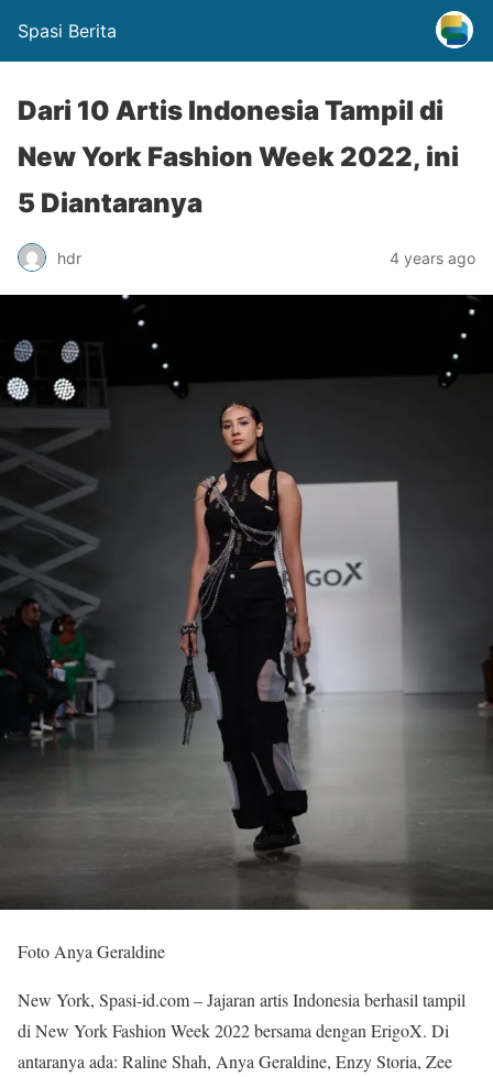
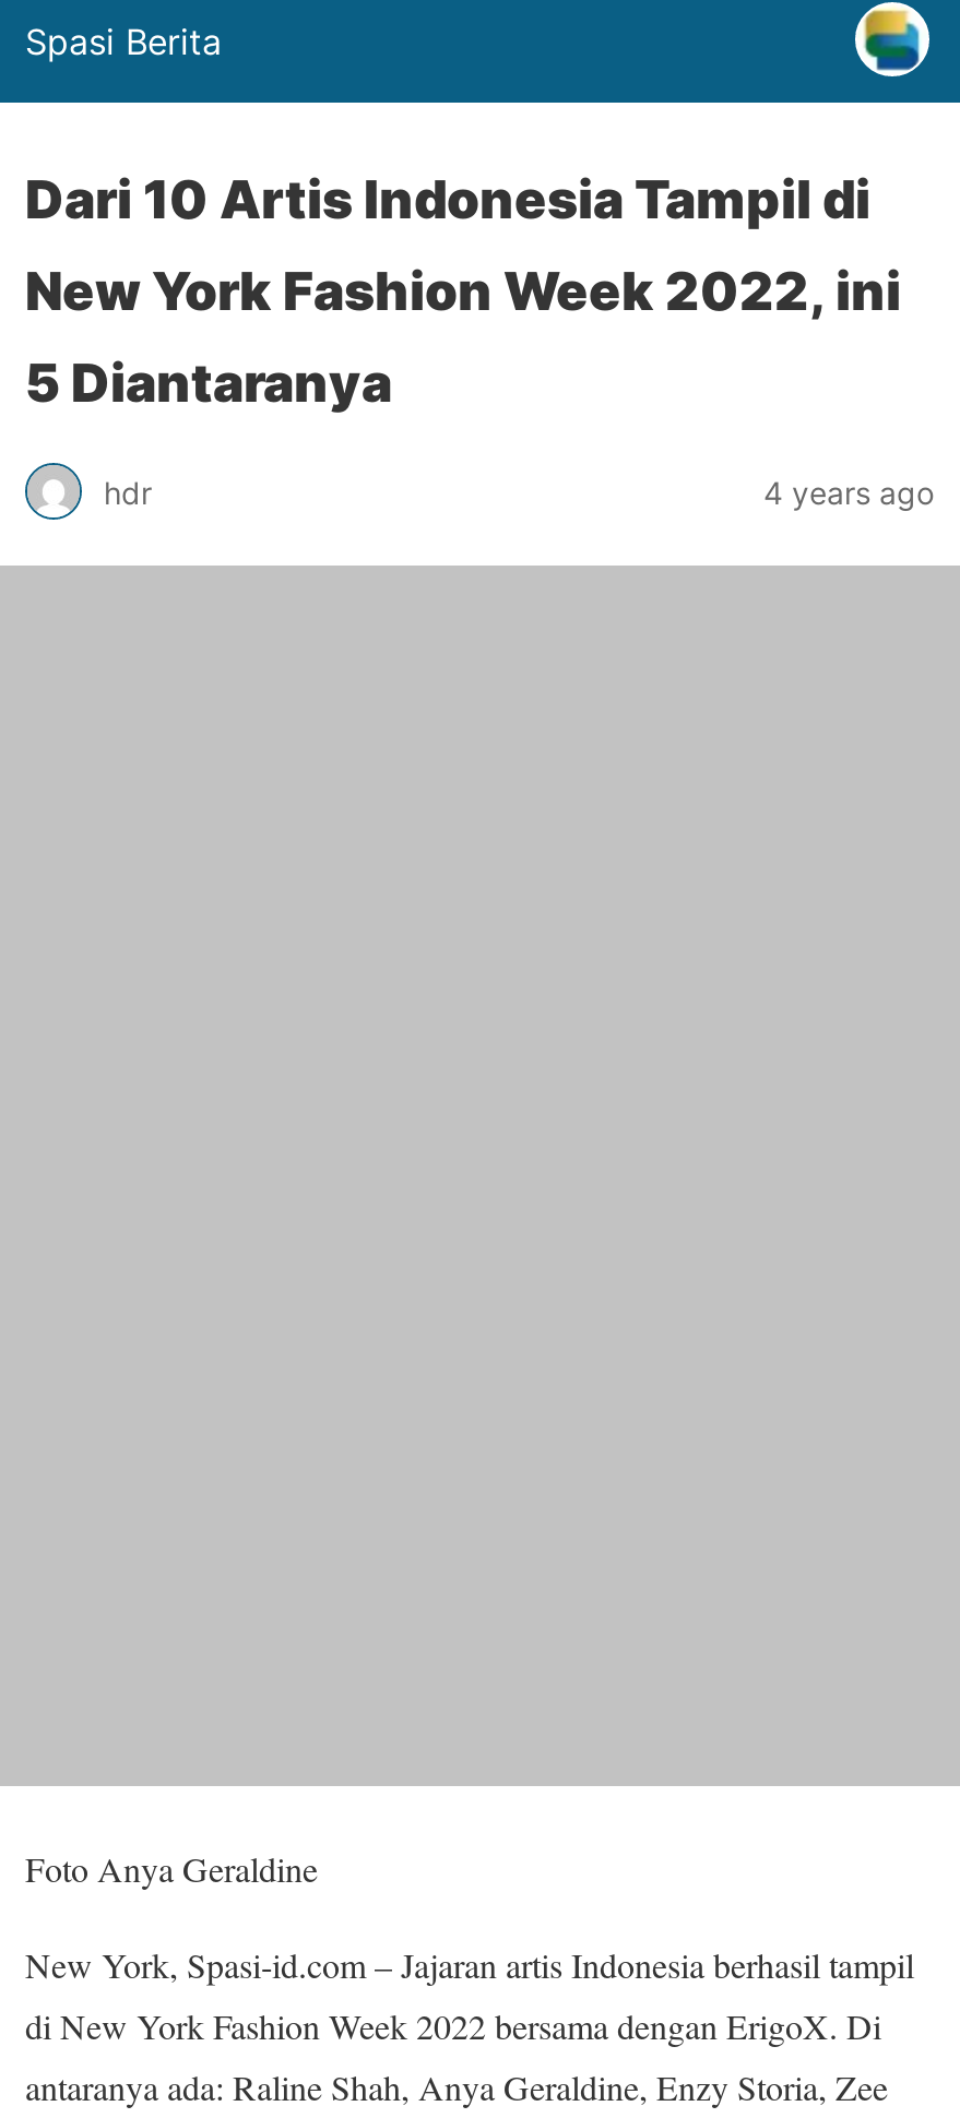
[3,294,490,910] [image] -> none

